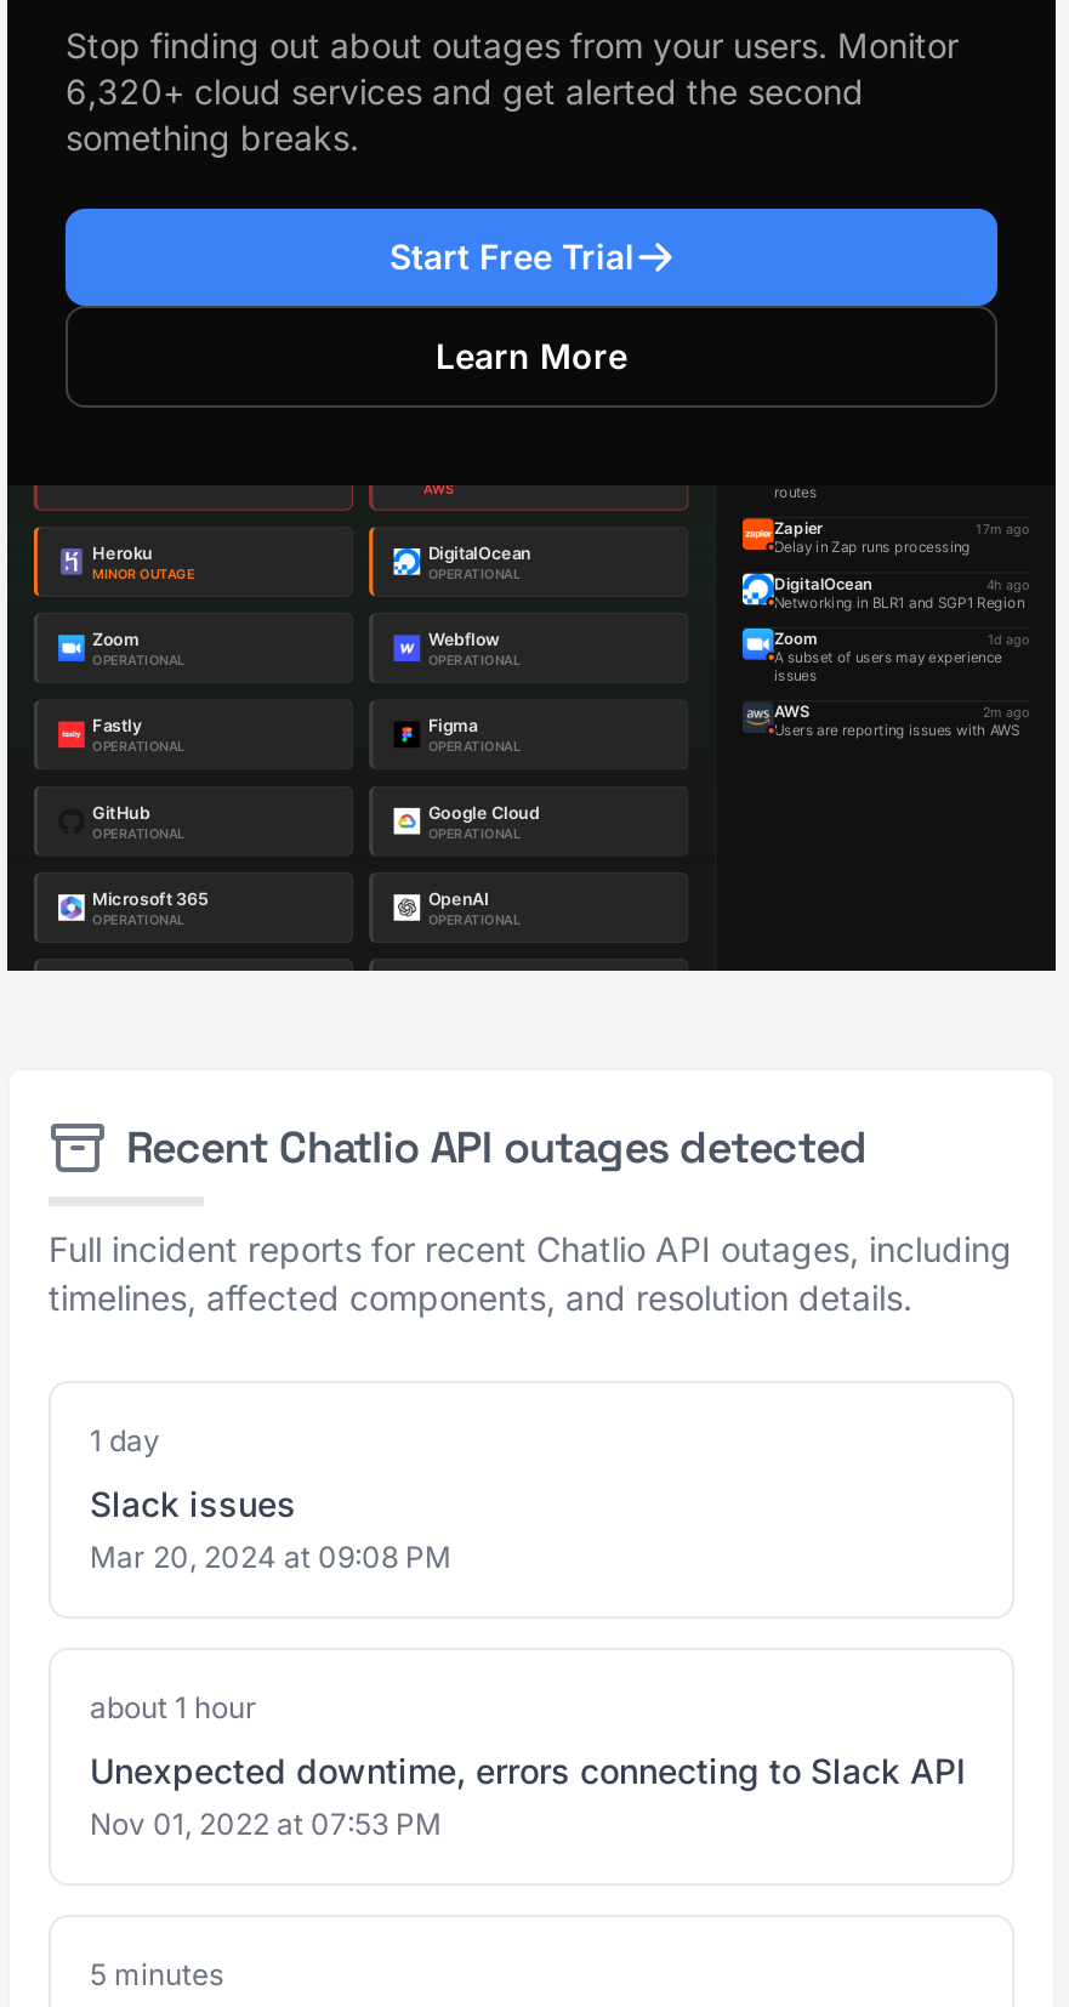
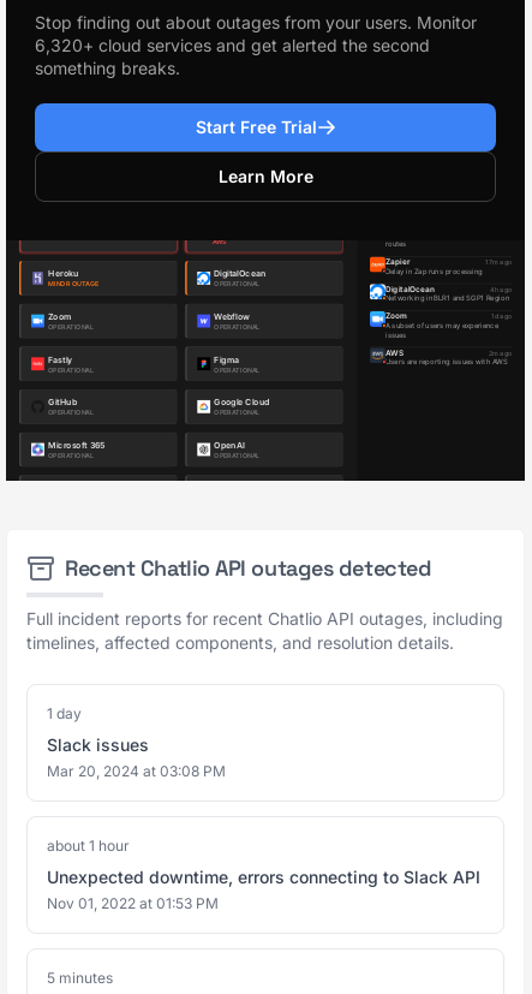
[90,1539,451,1575] Mar 20, 2024 at 09:08 PM -> [47,762,226,780] Mar 20, 2024 at 03:08 PM
[90,1806,442,1842] Nov 01, 2022 at 07:53 PM -> [47,894,219,912] Nov 01, 2022 at 01:53 PM

